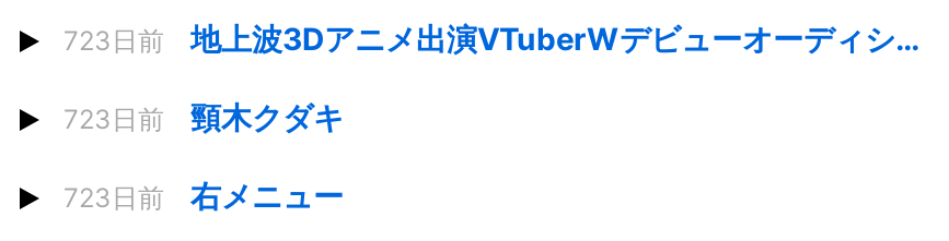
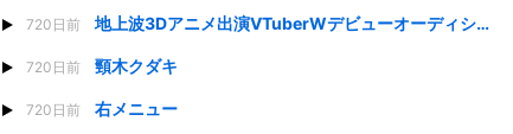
[63,23,164,56] 723日前 -> [26,15,81,33] 720日前
[63,98,344,135] 723日前 頸木クダキ -> [26,55,178,76] 720日前 頸木クダキ
[63,176,344,214] 723日前 右メニュー -> [26,98,178,118] 720日前 右メニュー

